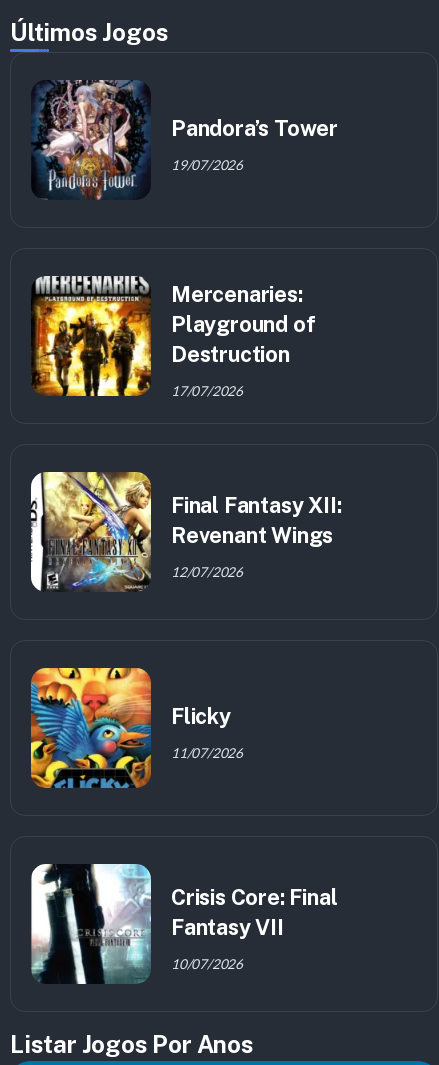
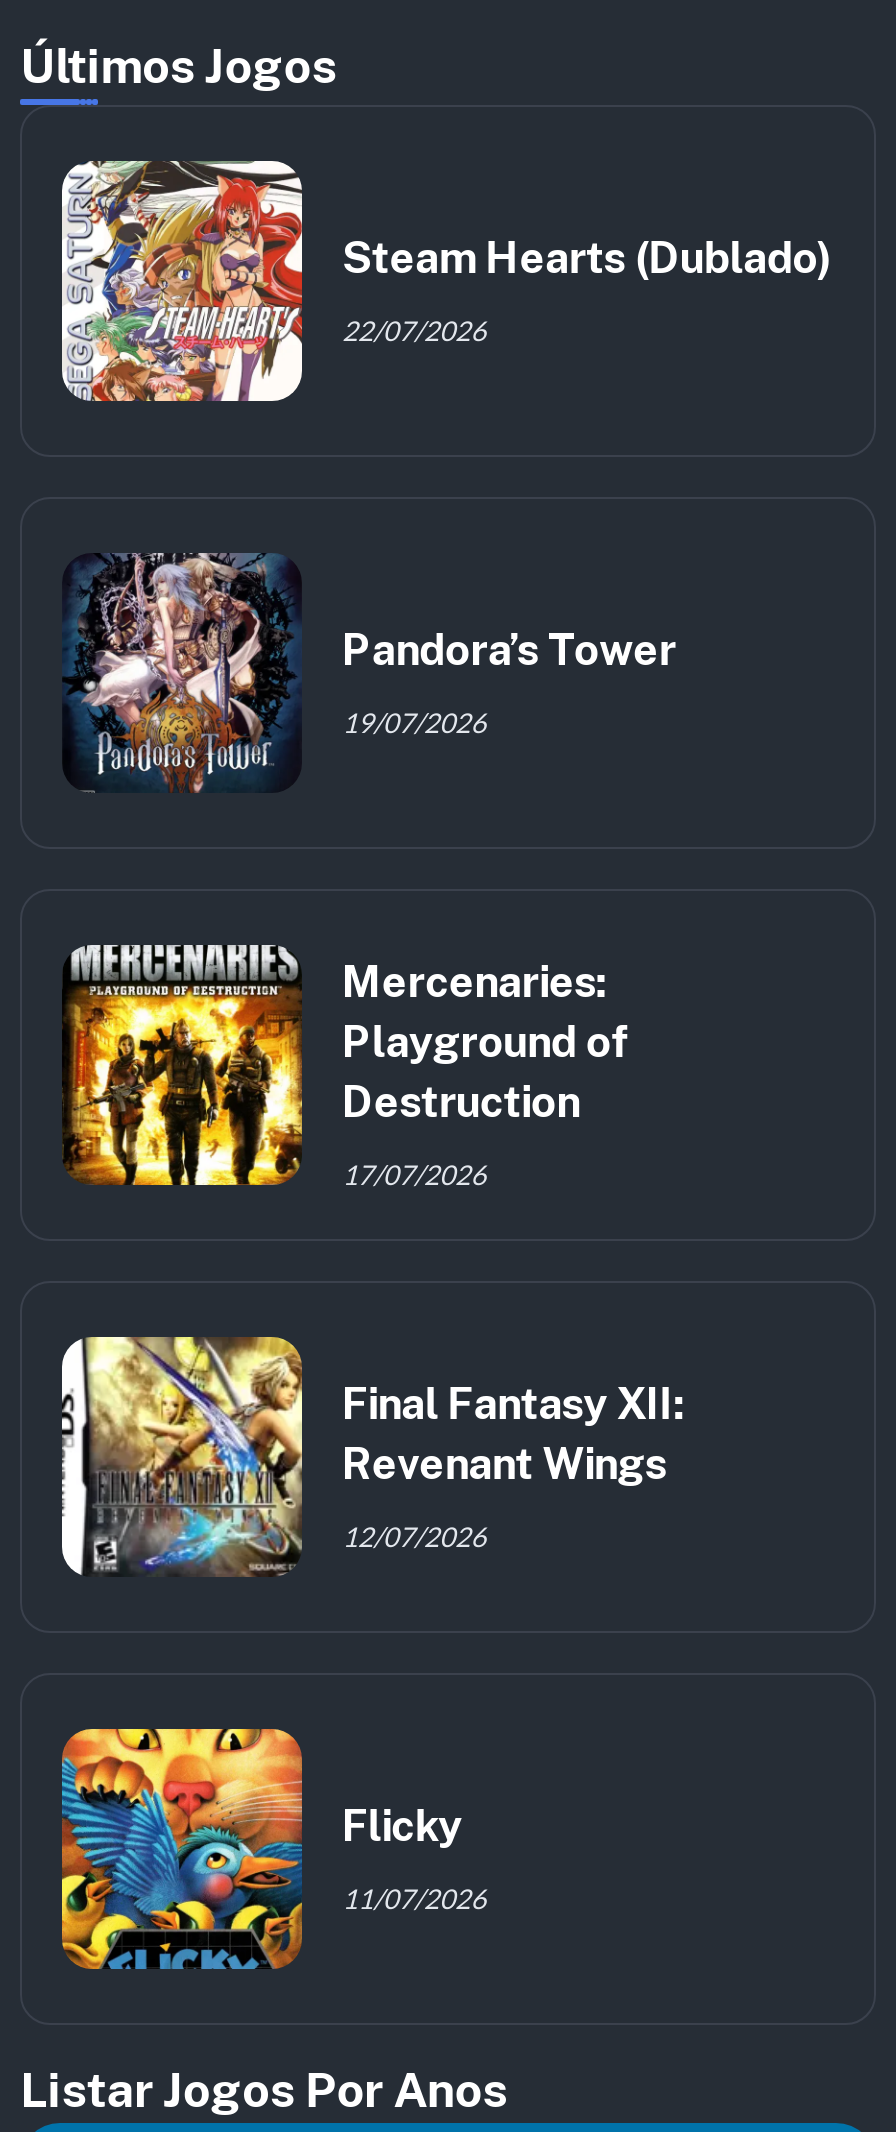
none -> [60,158,833,404] [image] | Steam Hearts (Dublado) | 22/07/2026
moved [30,77,341,761] -> [60,548,683,1916]: [image] | Pandora’s Tower | 19/07/2026 | ... | Flicky | 11/07/2026
[30,863,337,985] [image] | Crisis Core: Final | Fantasy VII | 10/07/2026 -> none

